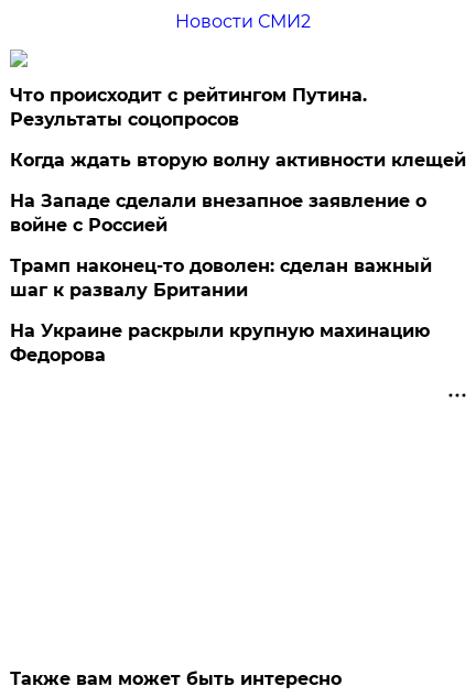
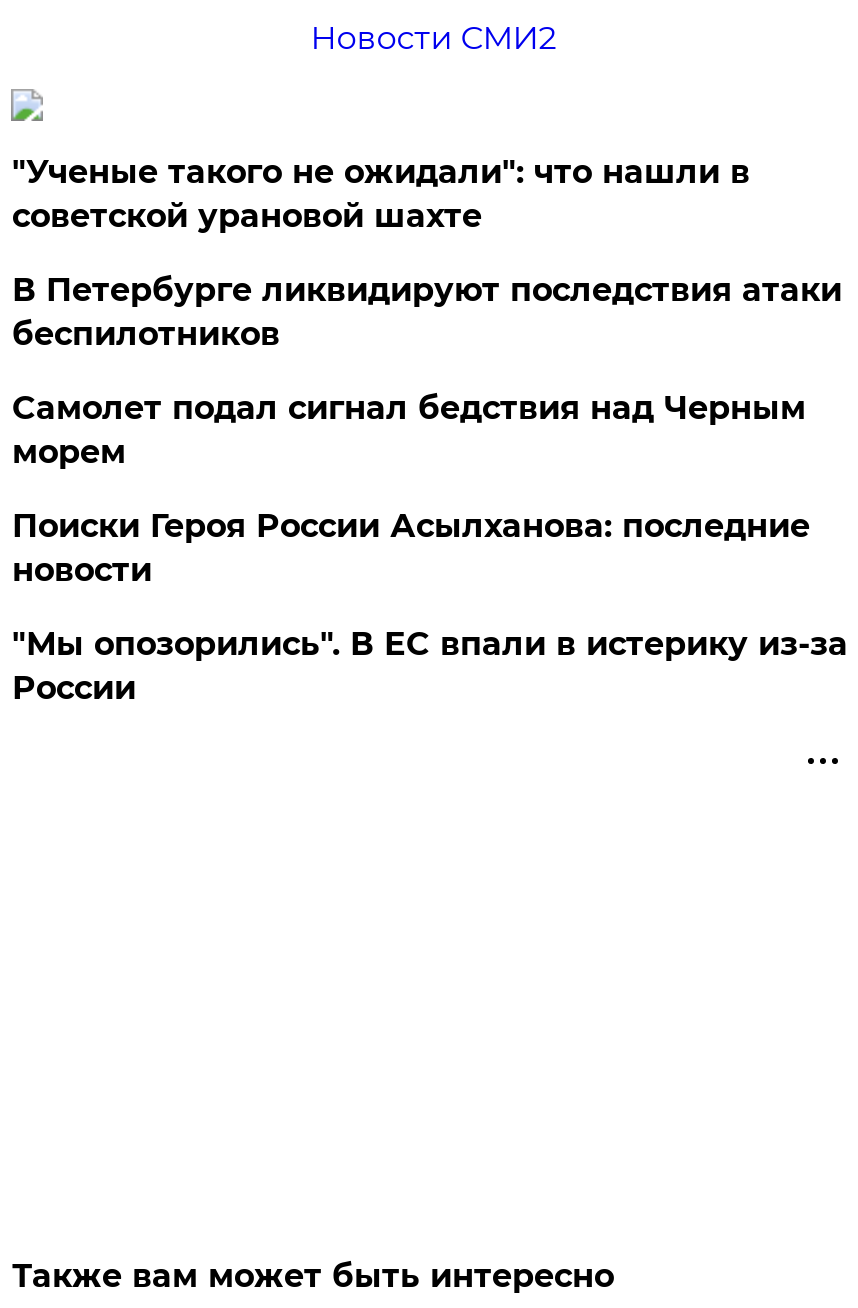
[10,85,367,130] Что происходит с рейтингом Путина. | Результаты соцопросов -> [12,153,750,235] "Ученые такого не ожидали": что нашли в | советской урановой шахте
[10,150,467,171] Когда ждать вторую волну активности клещей -> [12,271,842,353] В Петербурге ликвидируют последствия атаки | беспилотников
[10,190,427,236] На Западе сделали внезапное заявление о | войне с Россией -> [12,389,806,471] Самолет подал сигнал бедствия над Черным | морем
[10,255,432,300] Трамп наконец-то доволен: сделан важный | шаг к развалу Британии -> [12,507,810,589] Поиски Героя России Асылханова: последние | новости
[10,320,430,365] На Украине раскрыли крупную махинацию | Федорова -> [12,625,848,707] "Мы опозорились". В ЕС впали в истерику из-за | России

